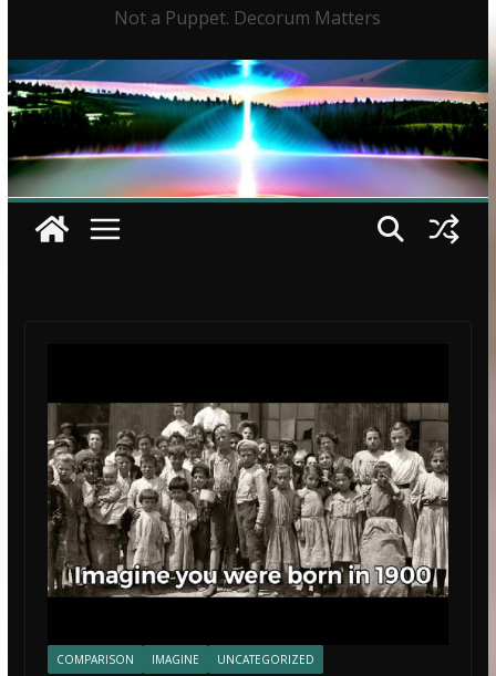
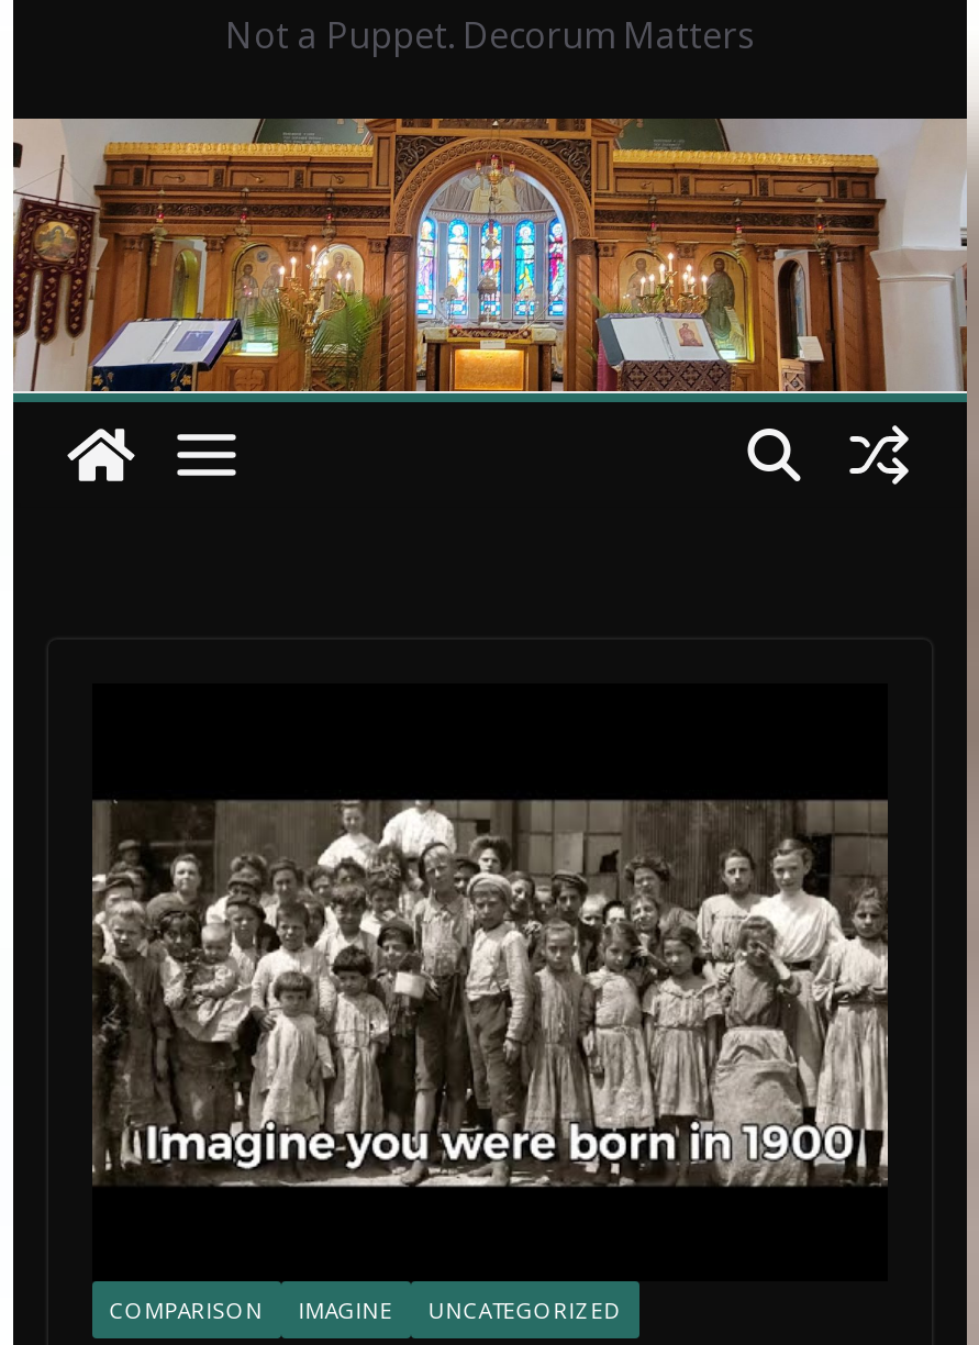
[7,59,489,198] [image] -> [11,116,969,393] [image]

